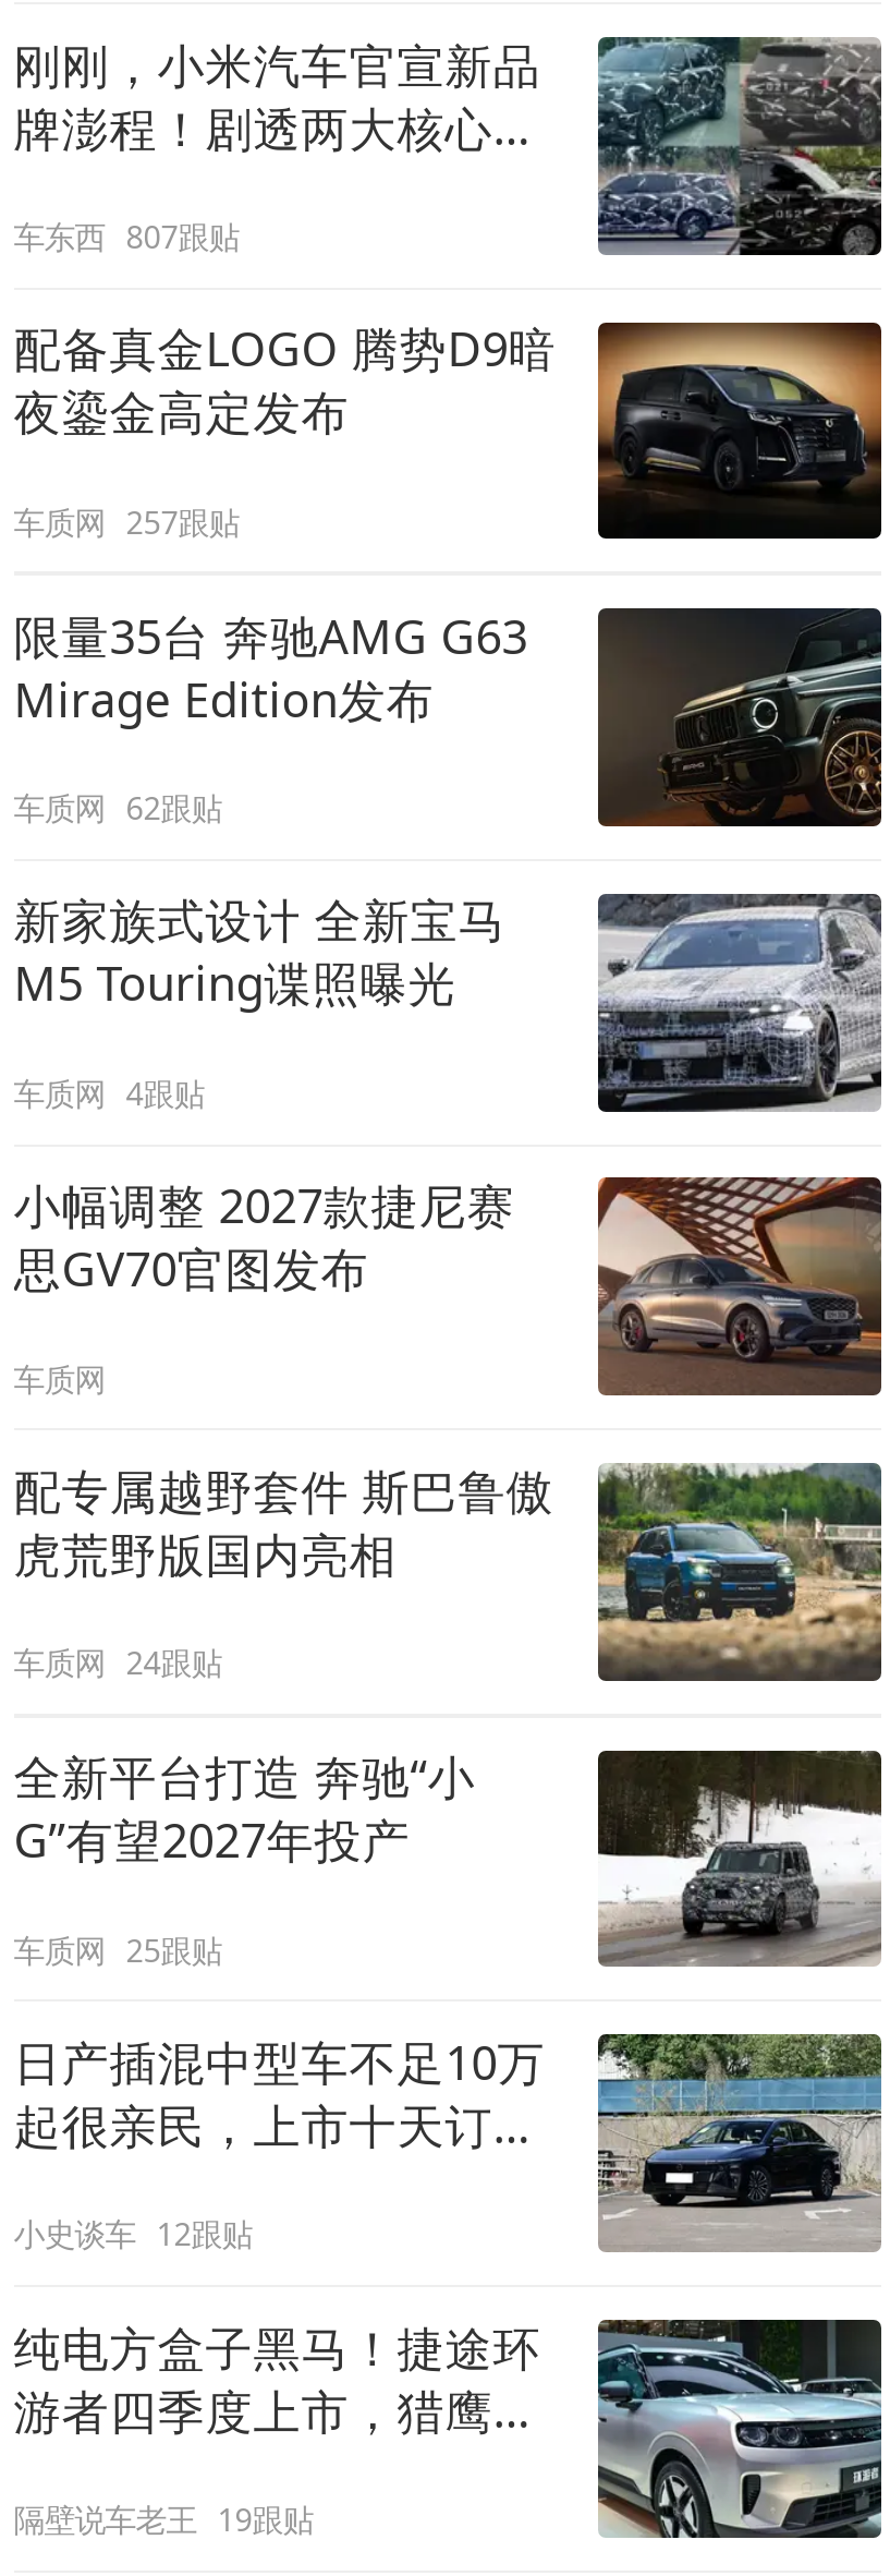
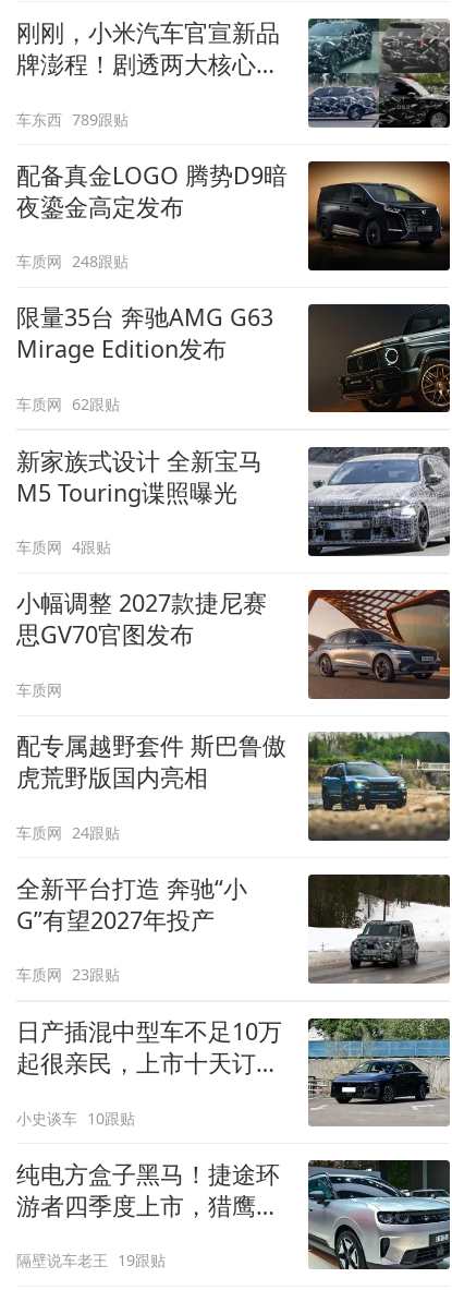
[14,216,239,257] 车东西 807跟贴 -> [16,108,129,129] 车东西 789跟贴
[14,501,239,542] 车质网 257跟贴 -> [16,251,129,272] 车质网 248跟贴
[14,1929,222,1970] 车质网 25跟贴 -> [16,964,120,985] 车质网 23跟贴
[14,2214,252,2255] 小史谈车 12跟贴 -> [16,1108,135,1128] 小史谈车 10跟贴

